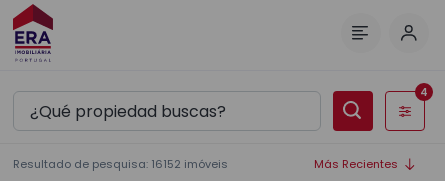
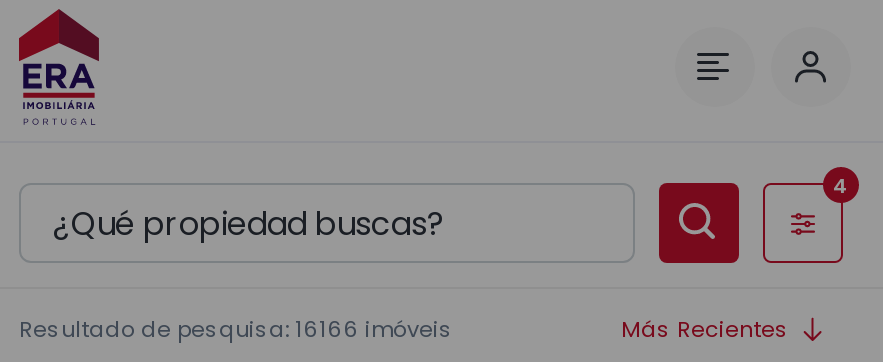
[13,156,228,172] Resultado de pesquisa 16152 imóveis -> [19,313,453,345] Resultado de pesquisa 16166 imóveis

